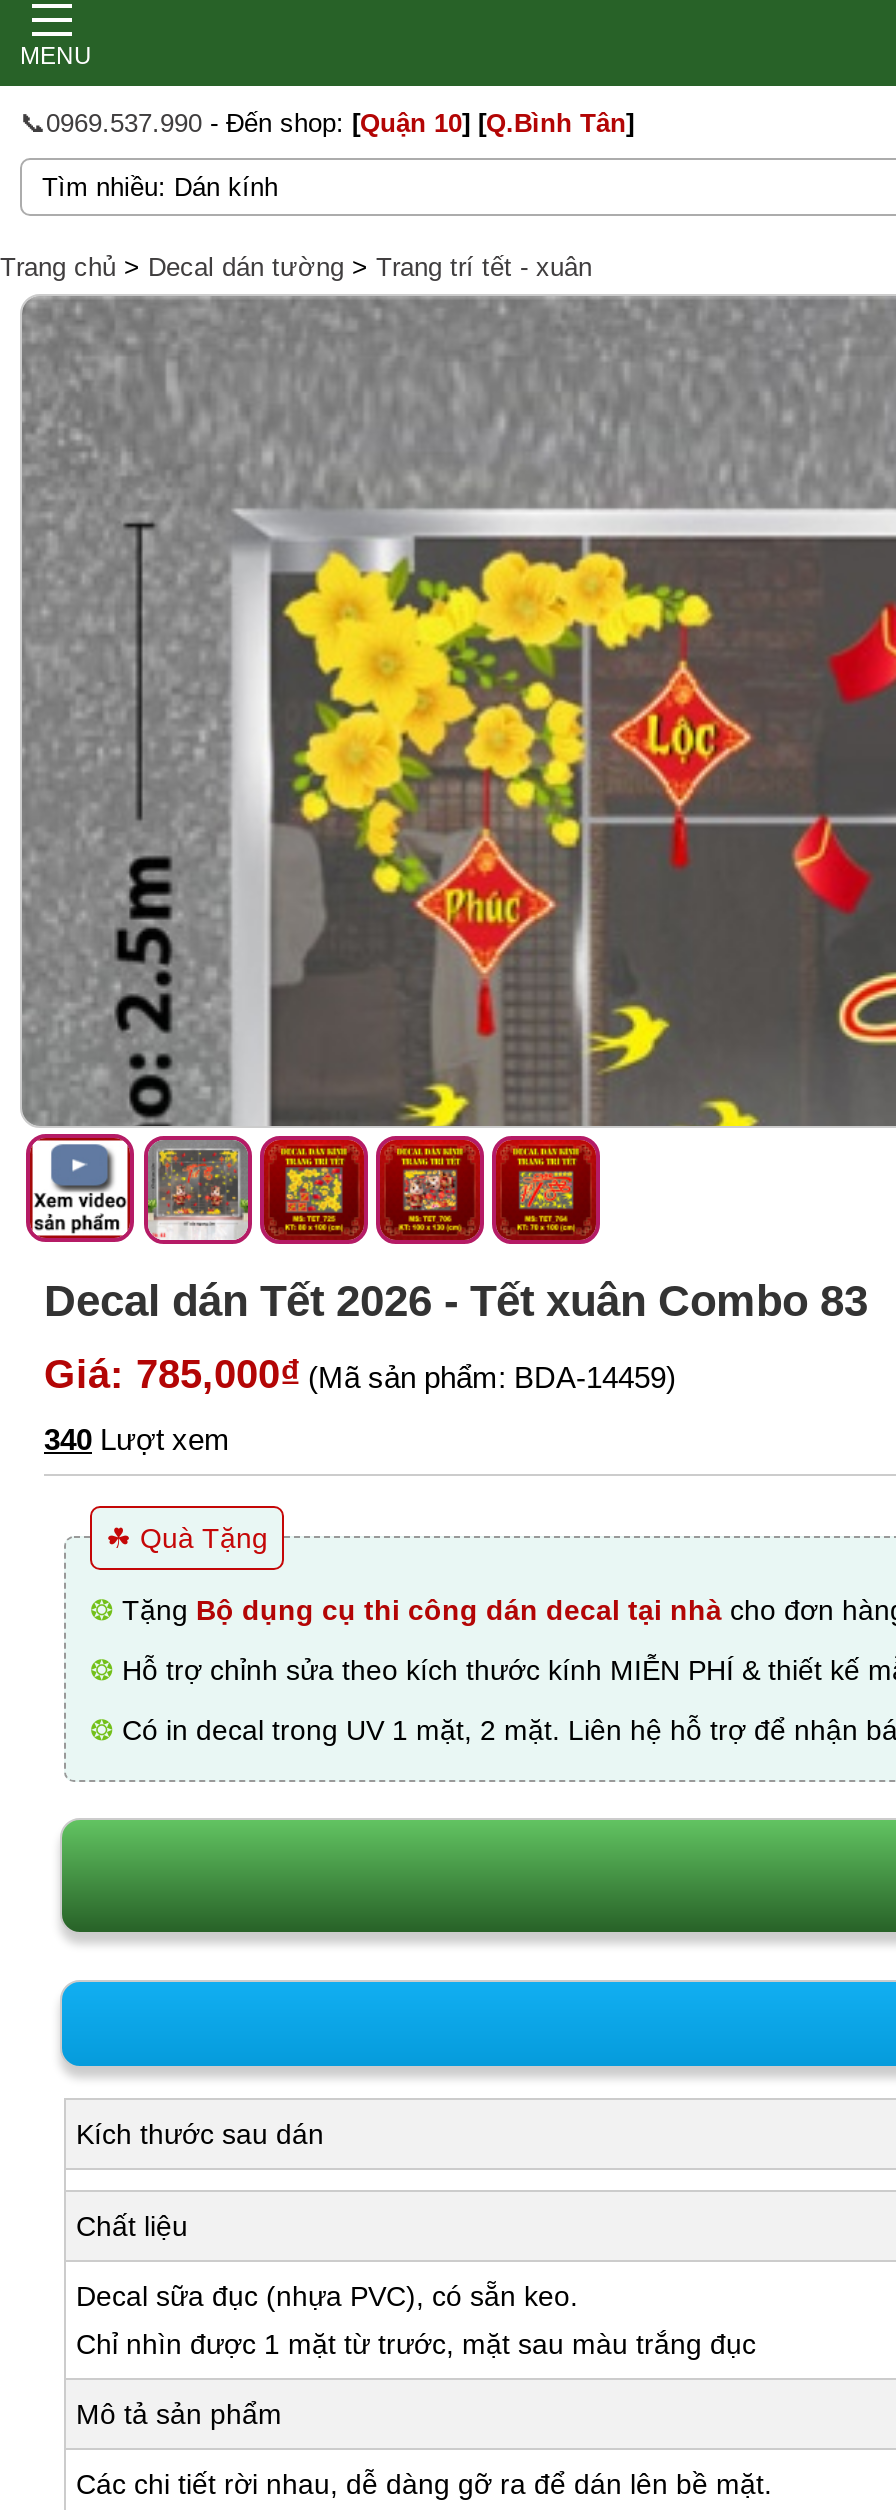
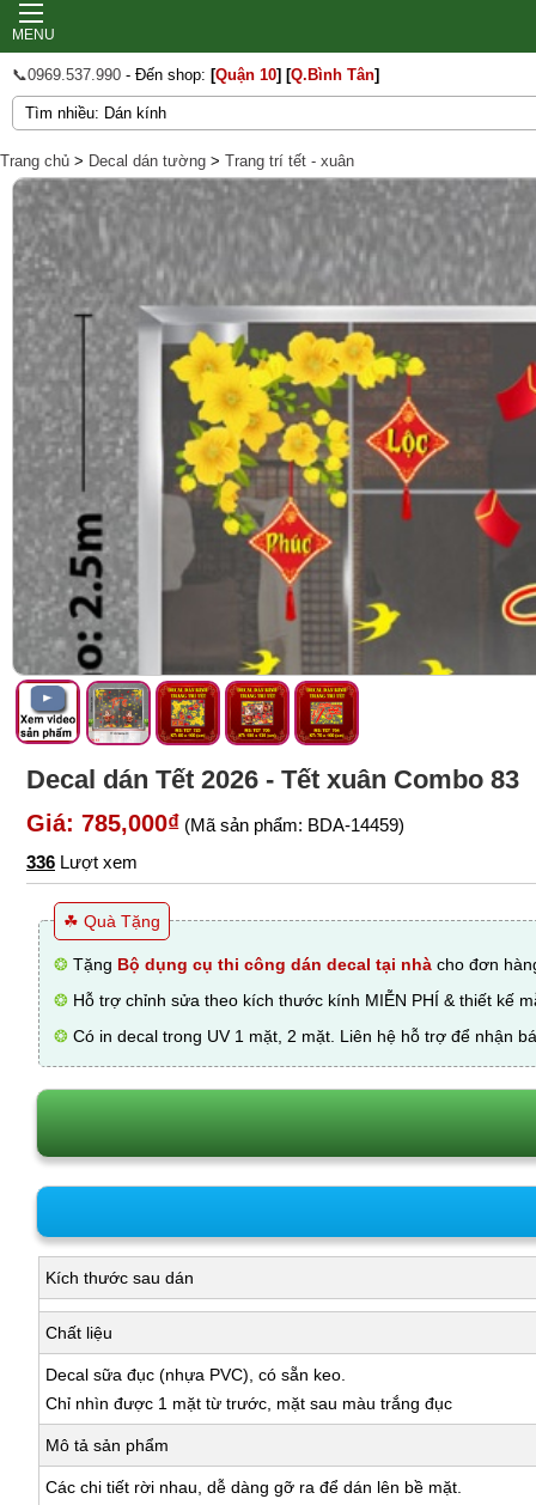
[44,1422,230,1456] 340 Lượt xem -> [26,852,138,872] 336 Lượt xem

